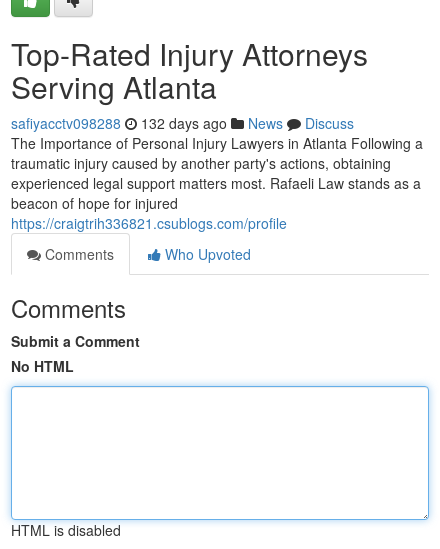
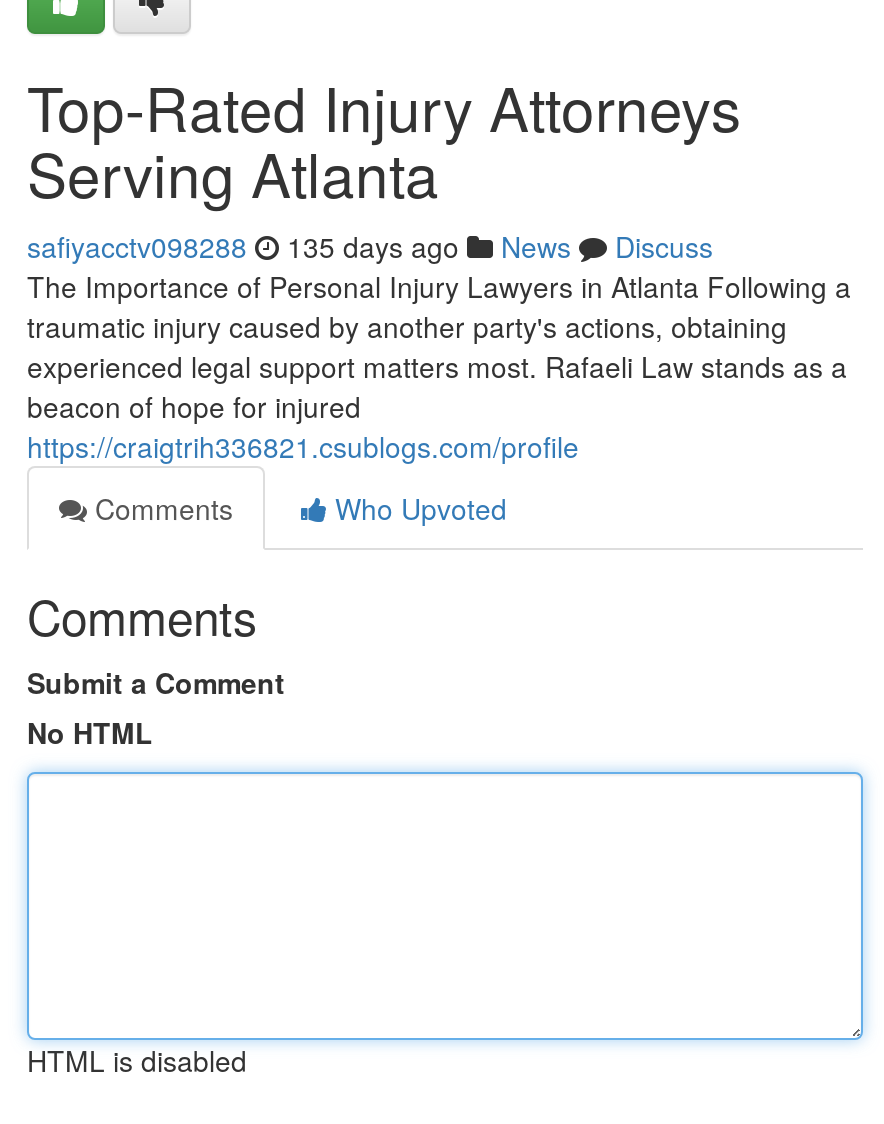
[11,113,354,133] safiyacctv098288 132 days ago News Discuss -> [27,226,713,266] safiyacctv098288 135 days ago News Discuss

